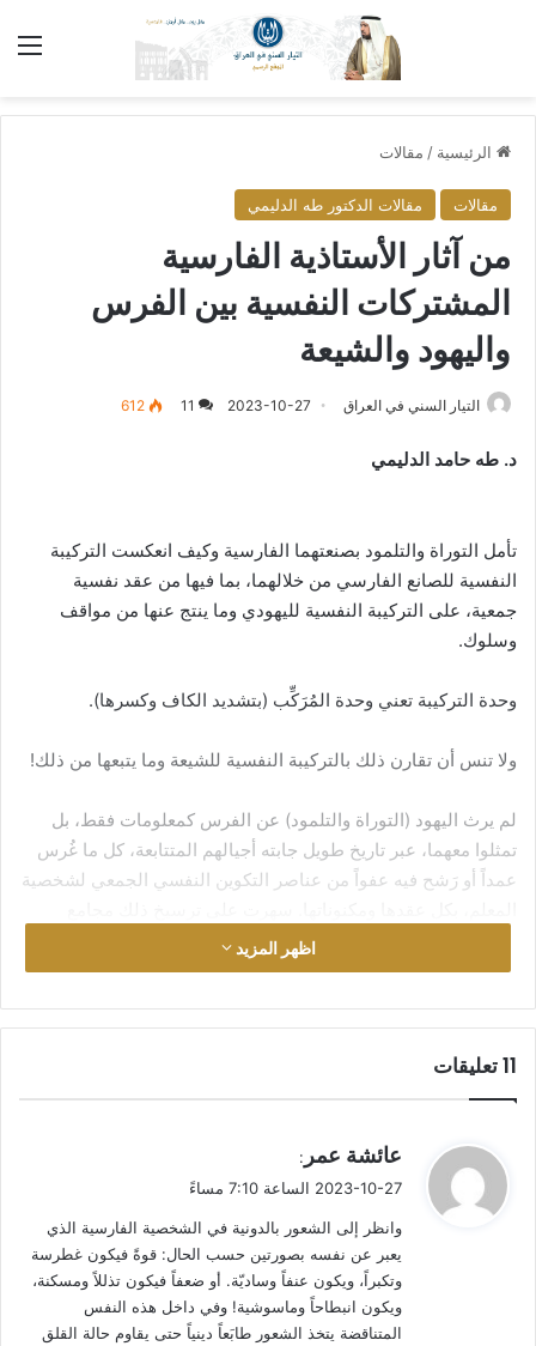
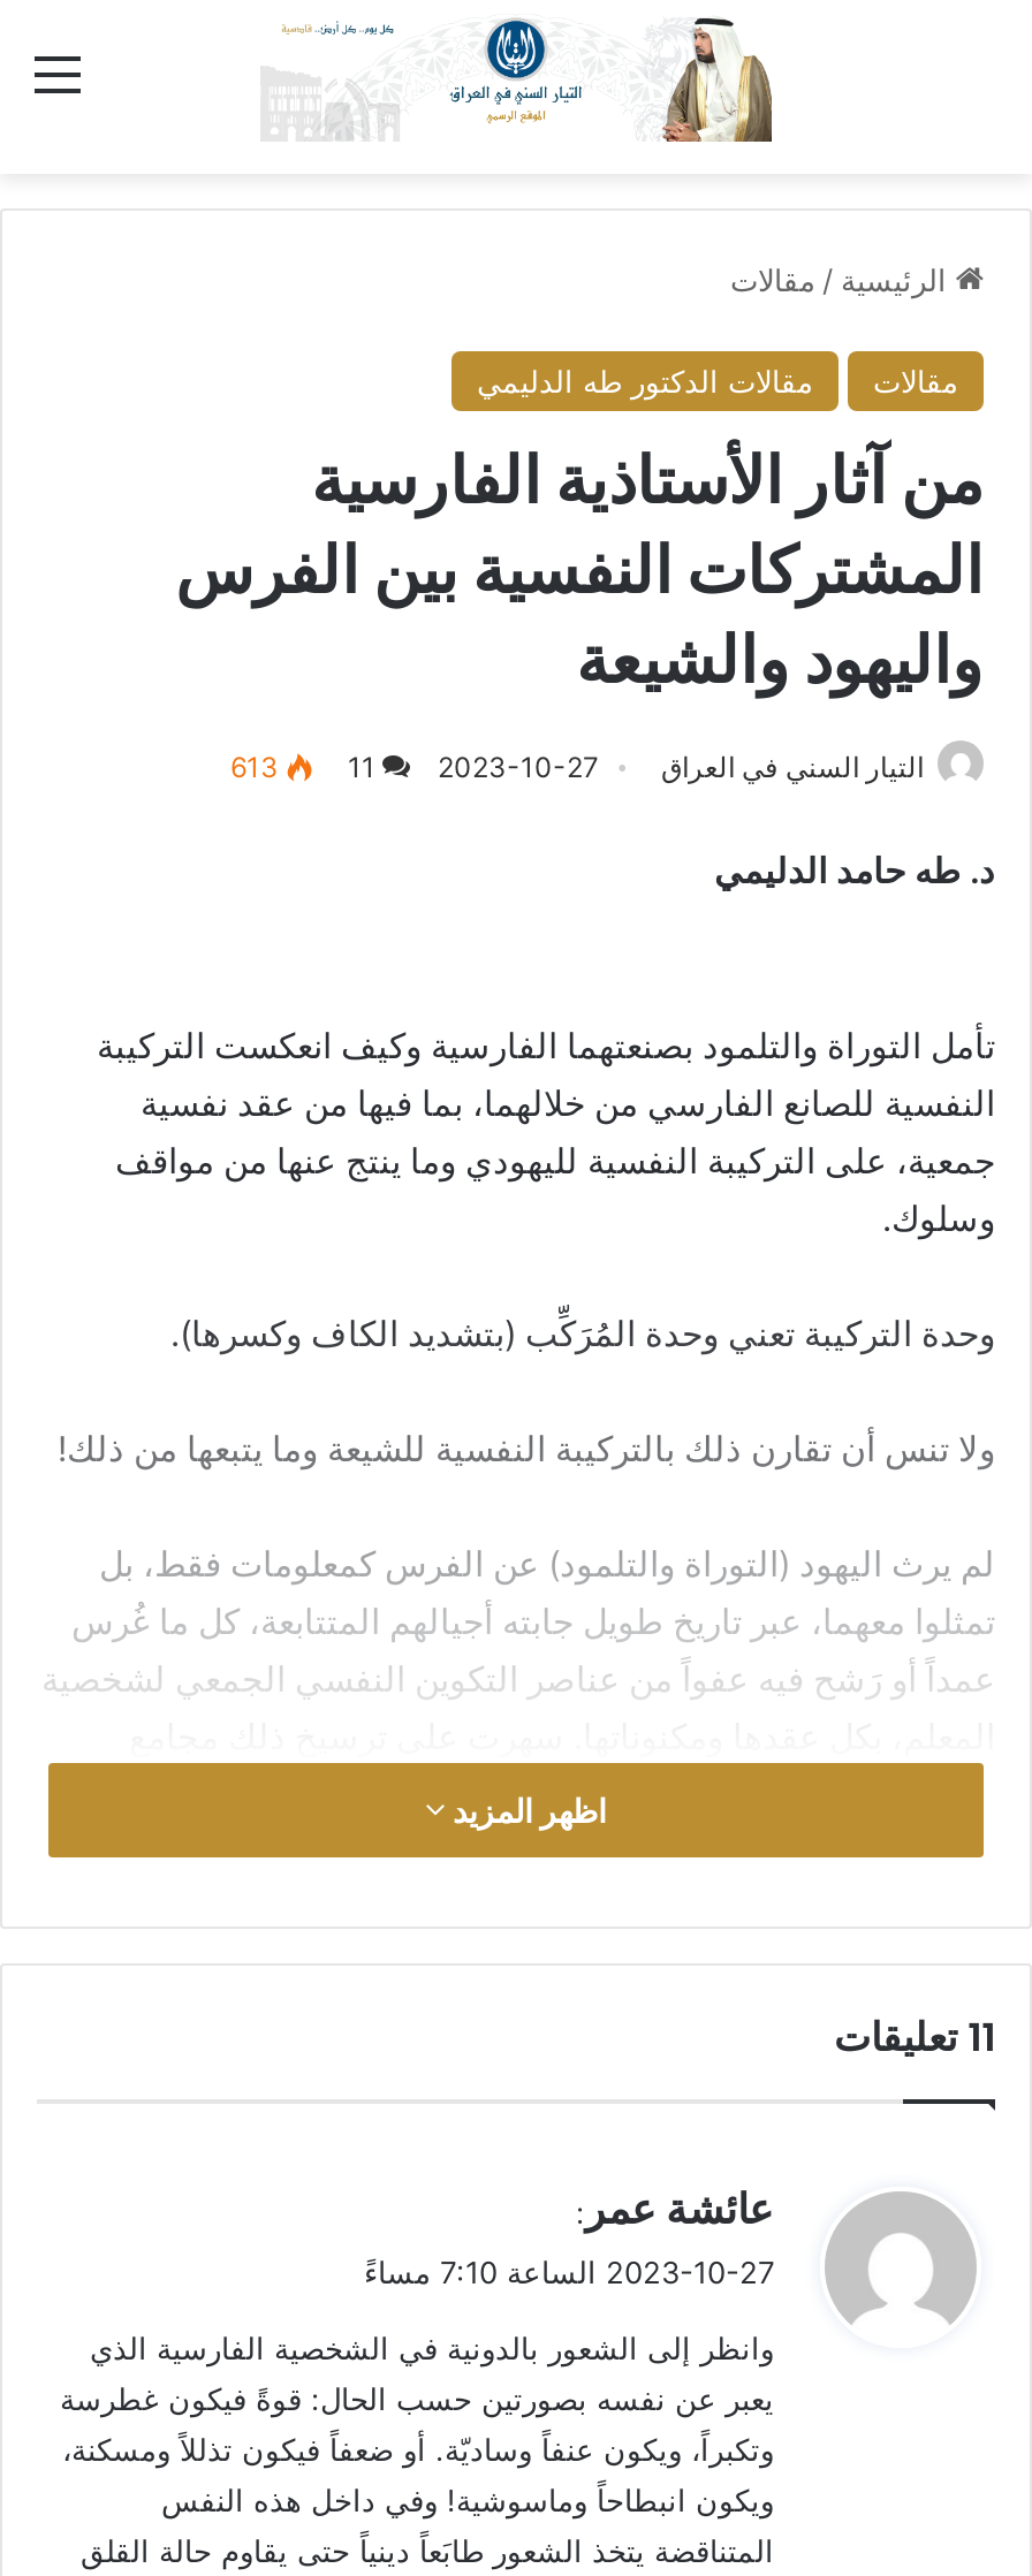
[121,396,480,414] التيار السني في العراق 2023-10-27 11 612 -> [230,750,924,784] التيار السني في العراق 2023-10-27 11 613

